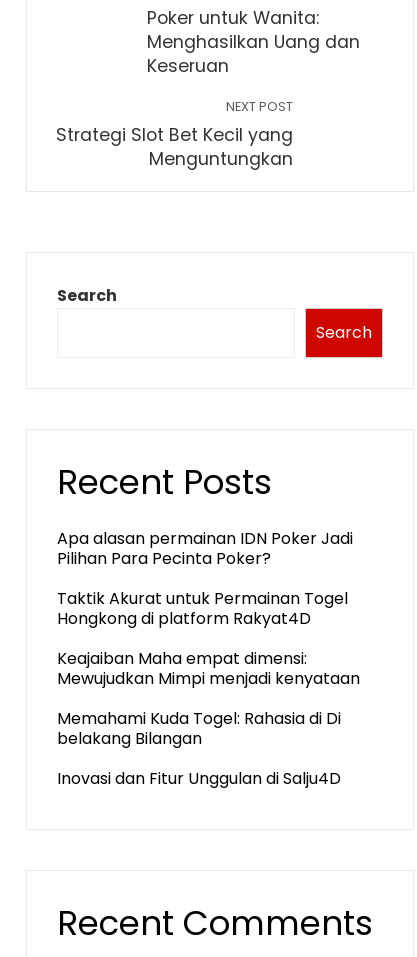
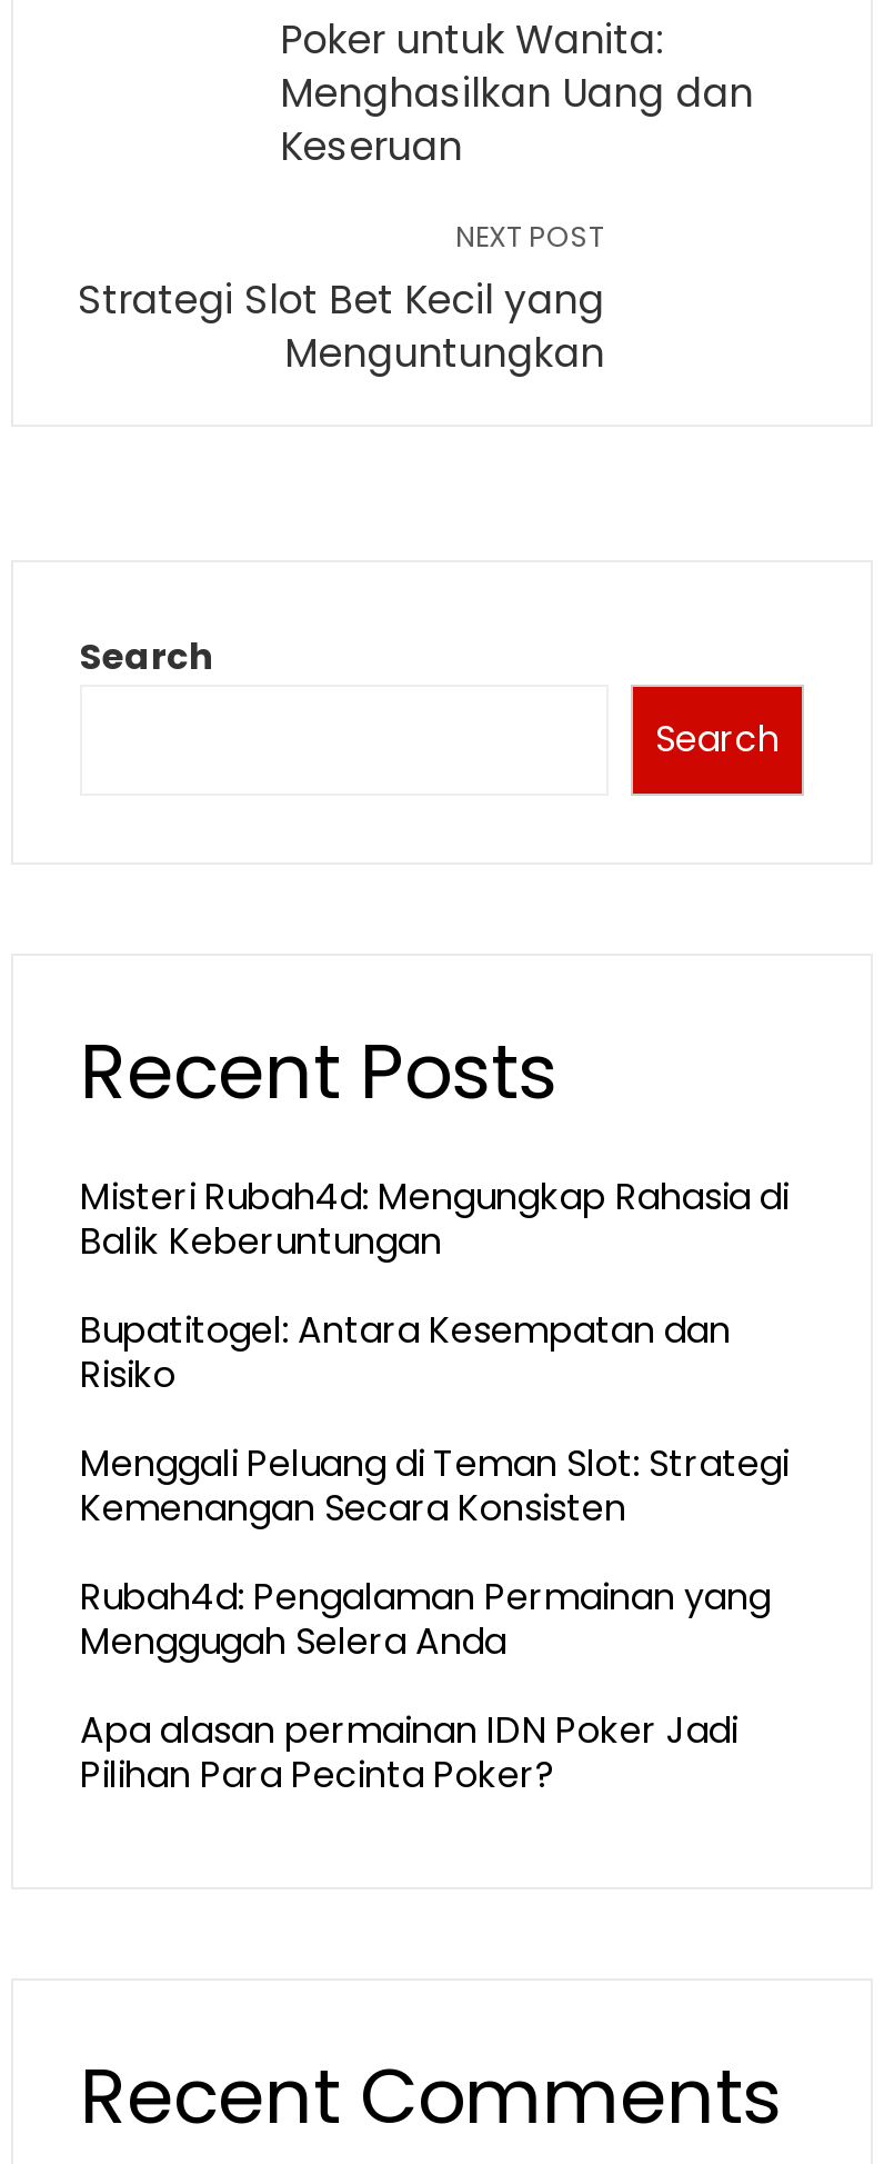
none -> [80,1171,788,1667] Misteri Rubah4d: Mengungkap Rahasia di | Balik Keberuntungan | Bupatitogel: Antara Kesempatan dan | Risiko | Menggali Peluang di Teman Slot: Strategi | Kemenangan Secara Konsisten | Rubah4d: Pengalaman Permainan yang | Menggugah Selera Anda
moved [57,527,353,570] -> [80,1705,737,1801]: Apa alasan permainan IDN Poker Jadi | Pilihan Para Pecinta Poker?
[57,587,360,790] Taktik Akurat untuk Permainan Togel | Hongkong di platform Rakyat4D | Keajaiban Maha empat dimensi: | Mewujudkan Mimpi menjadi kenyataan | Memahami Kuda Togel: Rahasia di Di | belakang Bilangan | Inovasi dan Fitur Unggulan di Salju4D -> none

